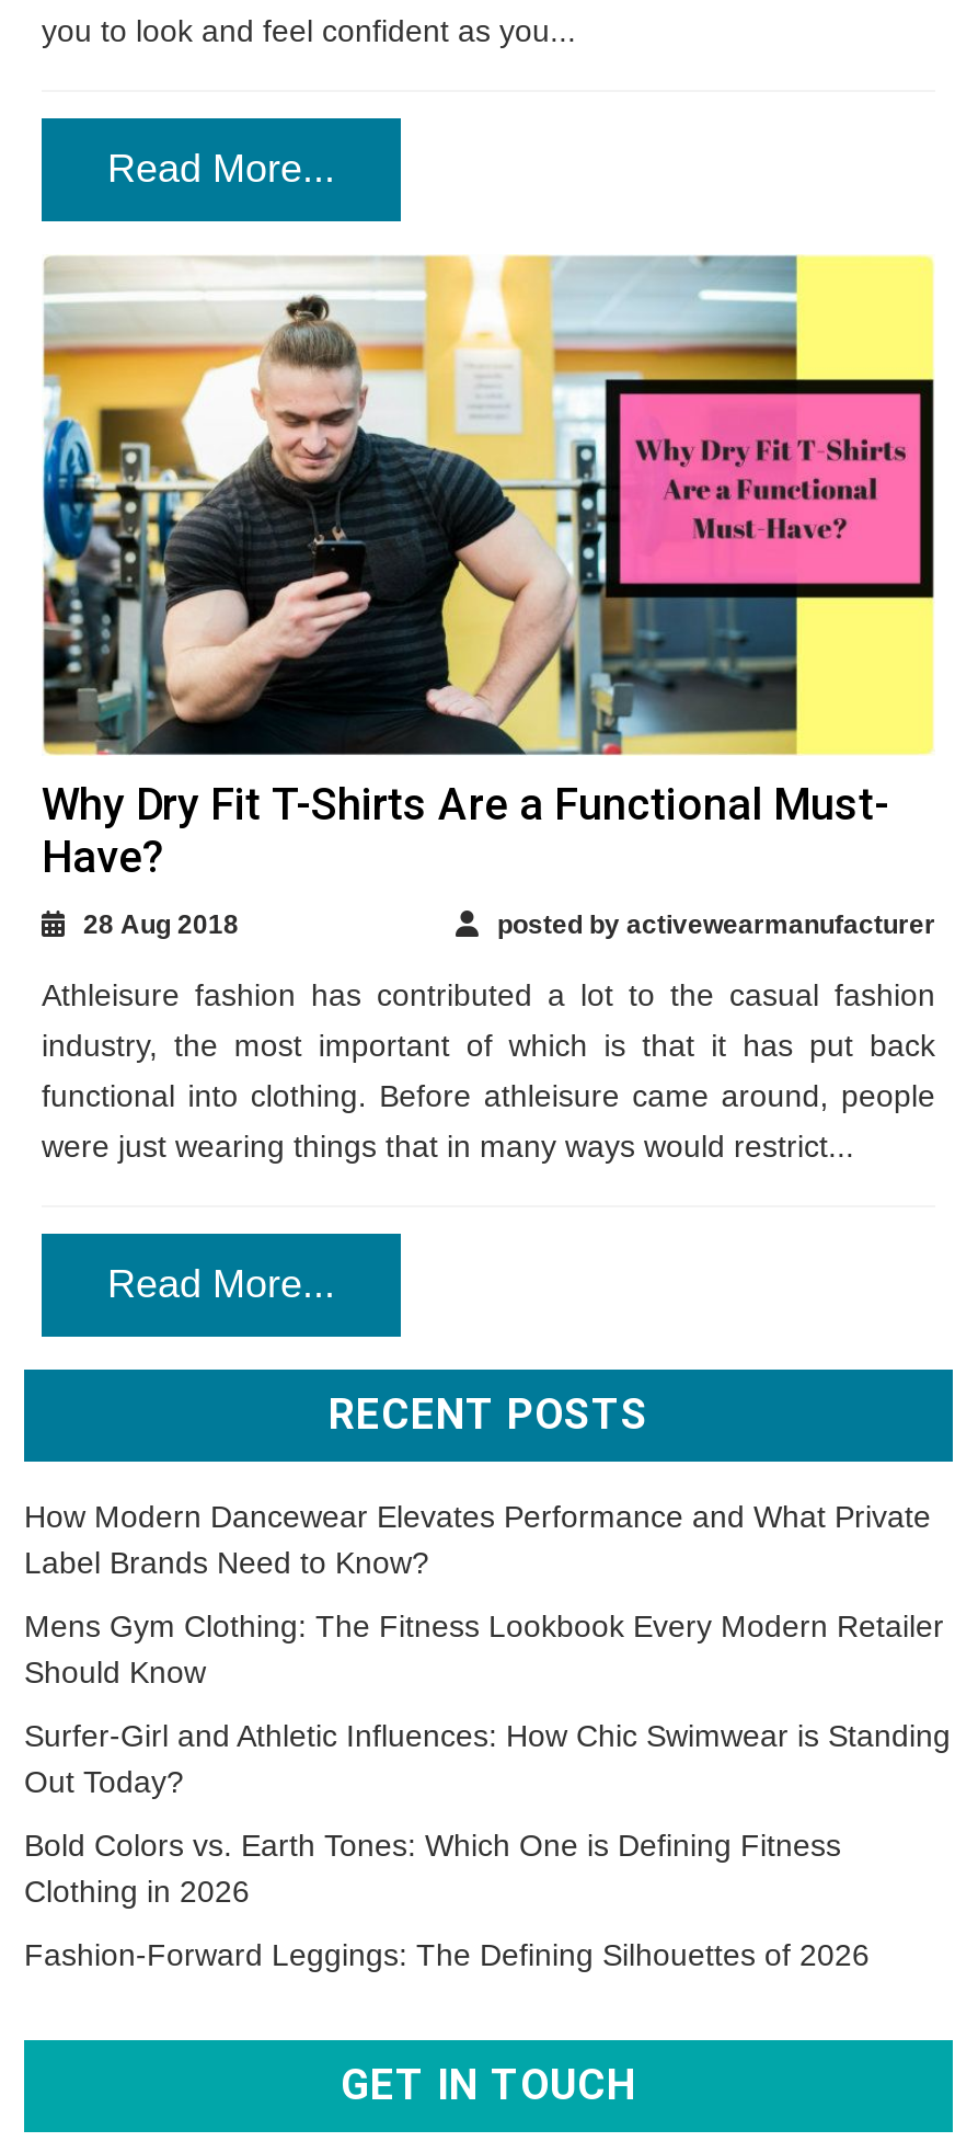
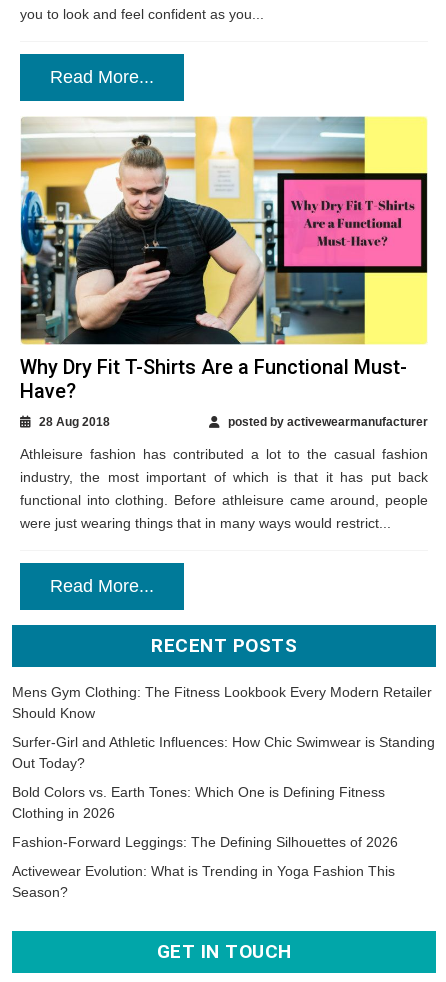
[24,1499,931,1580] How Modern Dancewear Elevates Performance and What Private | Label Brands Need to Know? -> none
moved [24,1609,951,1972] -> [12,684,435,850]: Mens Gym Clothing: The Fitness Lookbook Every Modern Retailer | Should Know | Surfer-Girl and Athletic Influences: How Chic Swimwear is Standing | Out Today? | Bold Colors vs. Earth Tones: Which One is Defining Fitness | Clothing in 2026 | Fashion-Forward Leggings: The Defining Silhouettes of 2026
none -> [12,863,395,900] Activewear Evolution: What is Trending in Yoga Fashion This | Season?

